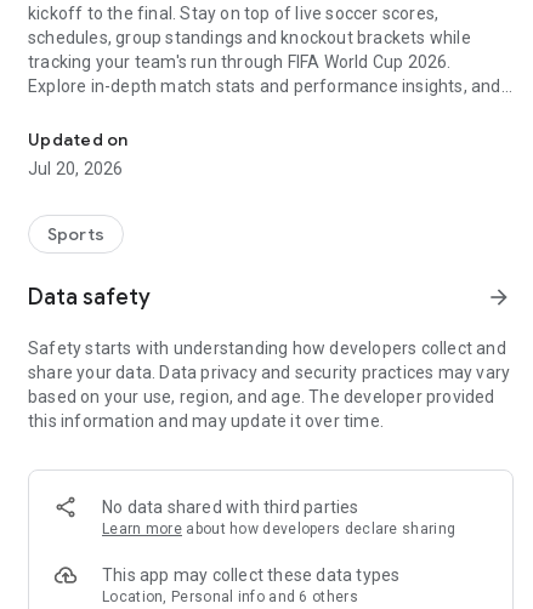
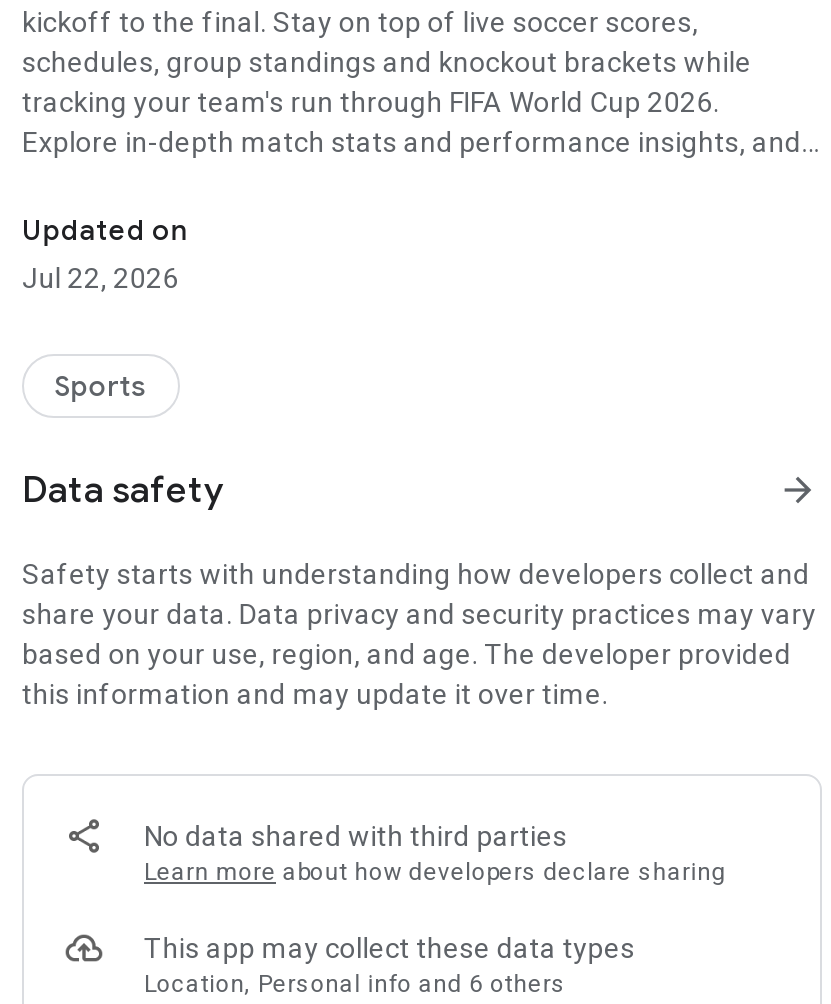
[28,159,123,178] Jul 20, 2026 -> [22,262,179,294] Jul 22, 2026

